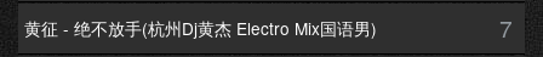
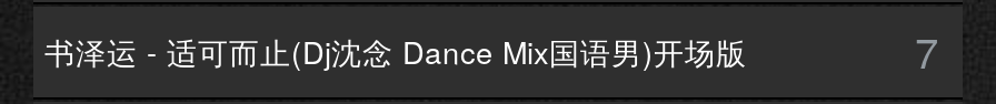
[24,16,377,40] 黄征 - 绝不放手(杭州Dj黄杰 Electro Mix国语男) -> [44,29,747,73] 书泽运 - 适可而止(Dj沈念 Dance Mix国语男)开场版

